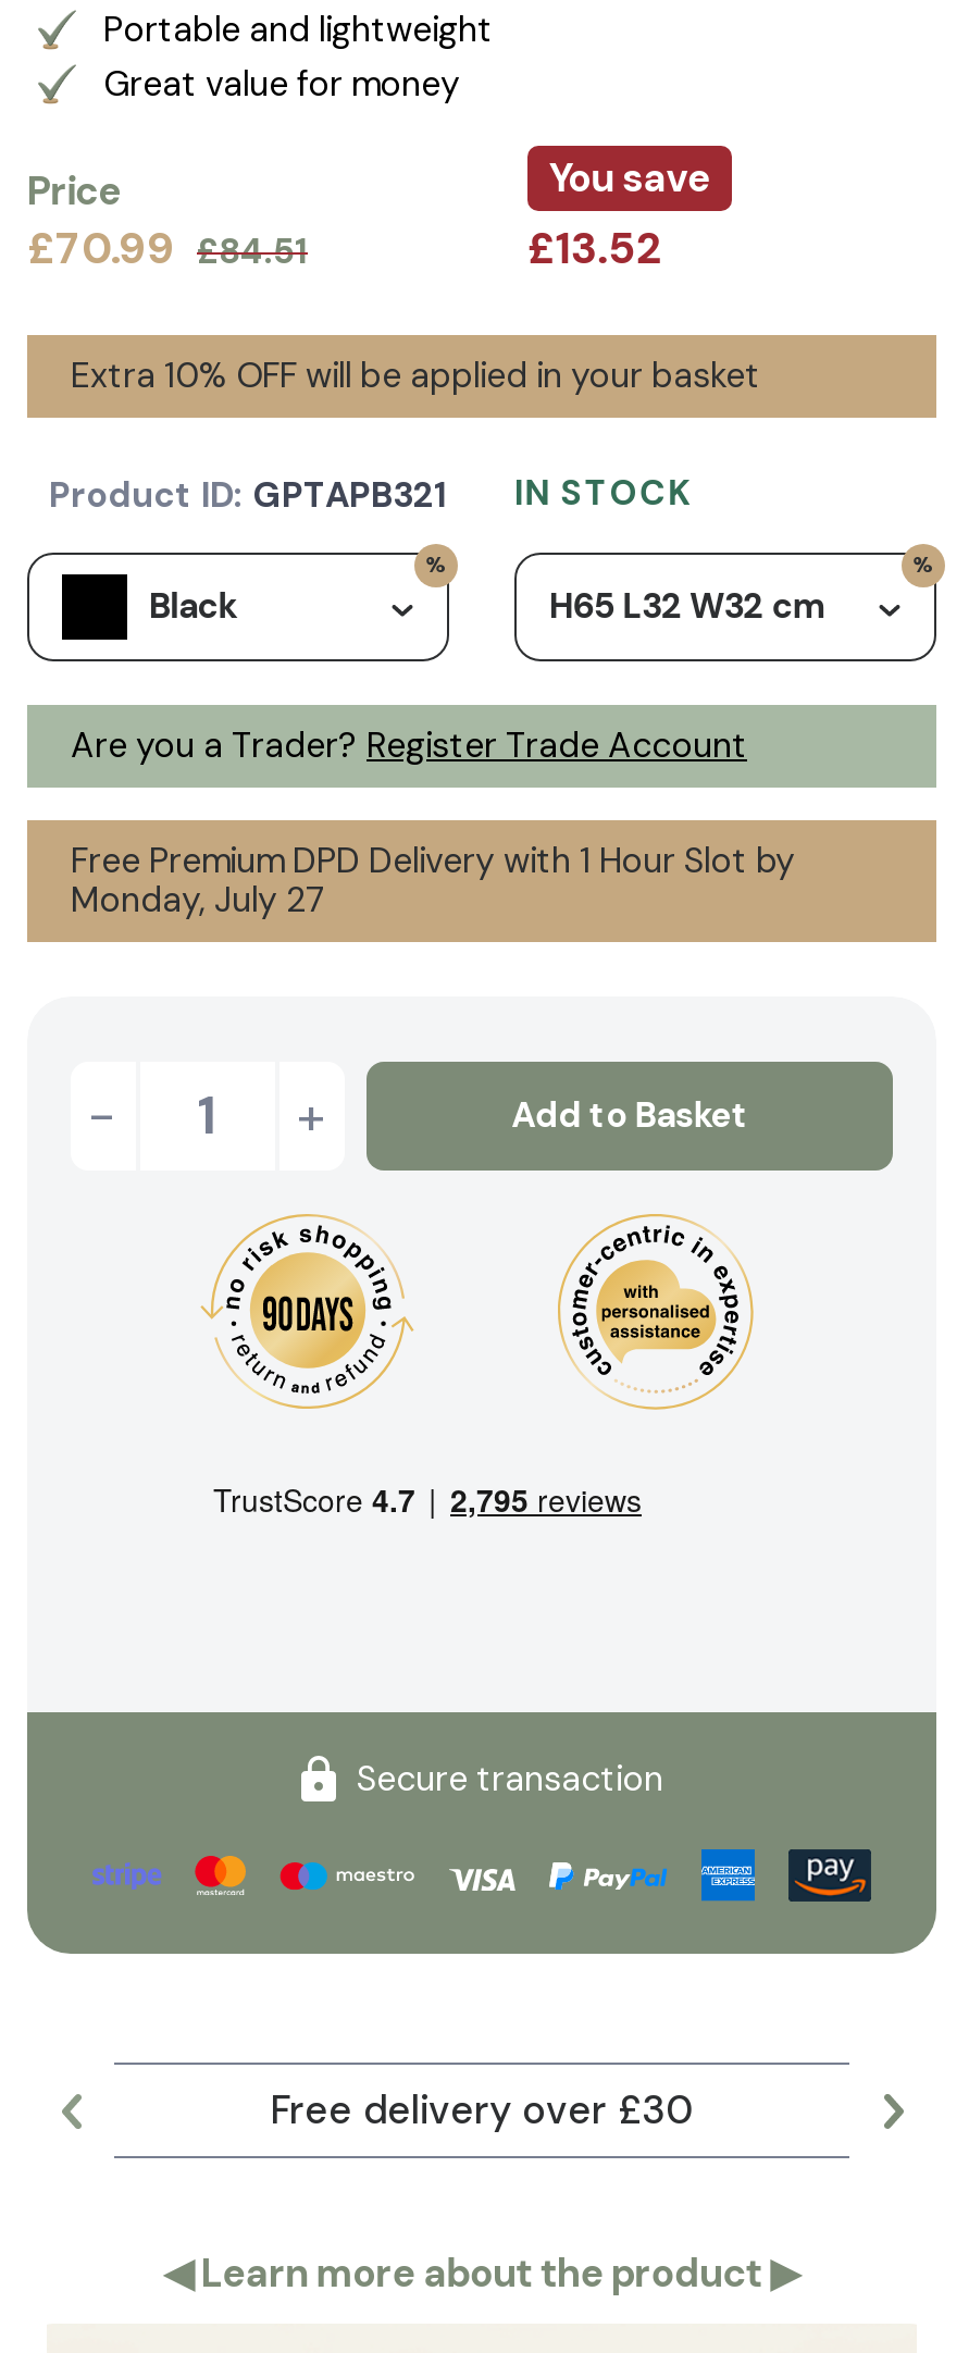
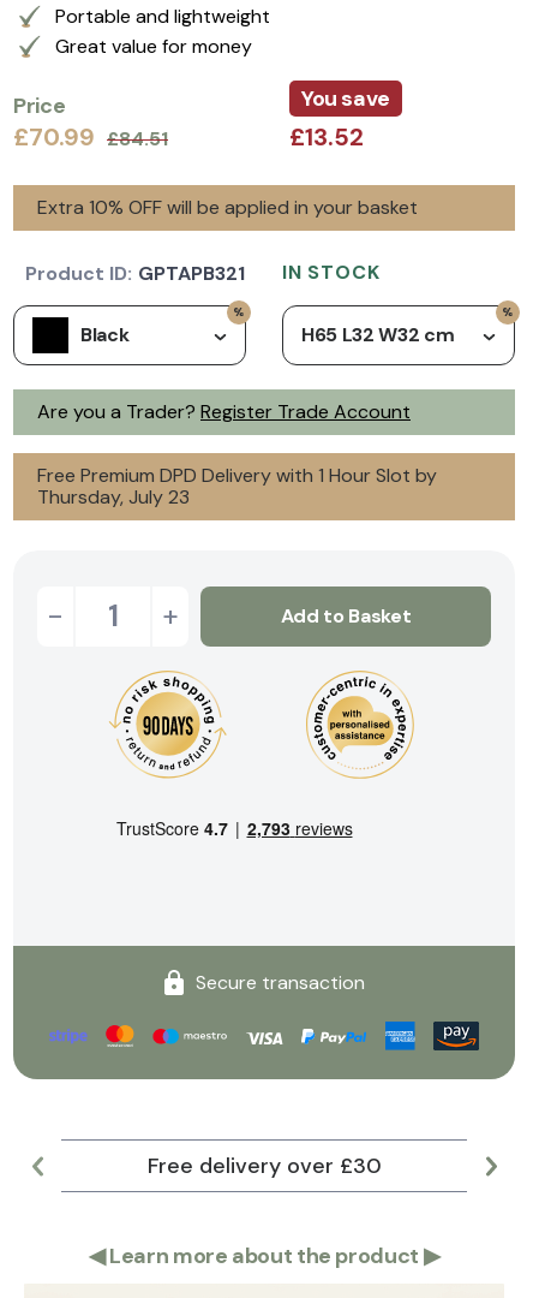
[71,876,327,922] Monday, July 27 -> [37,484,190,509] Thursday, July 23

